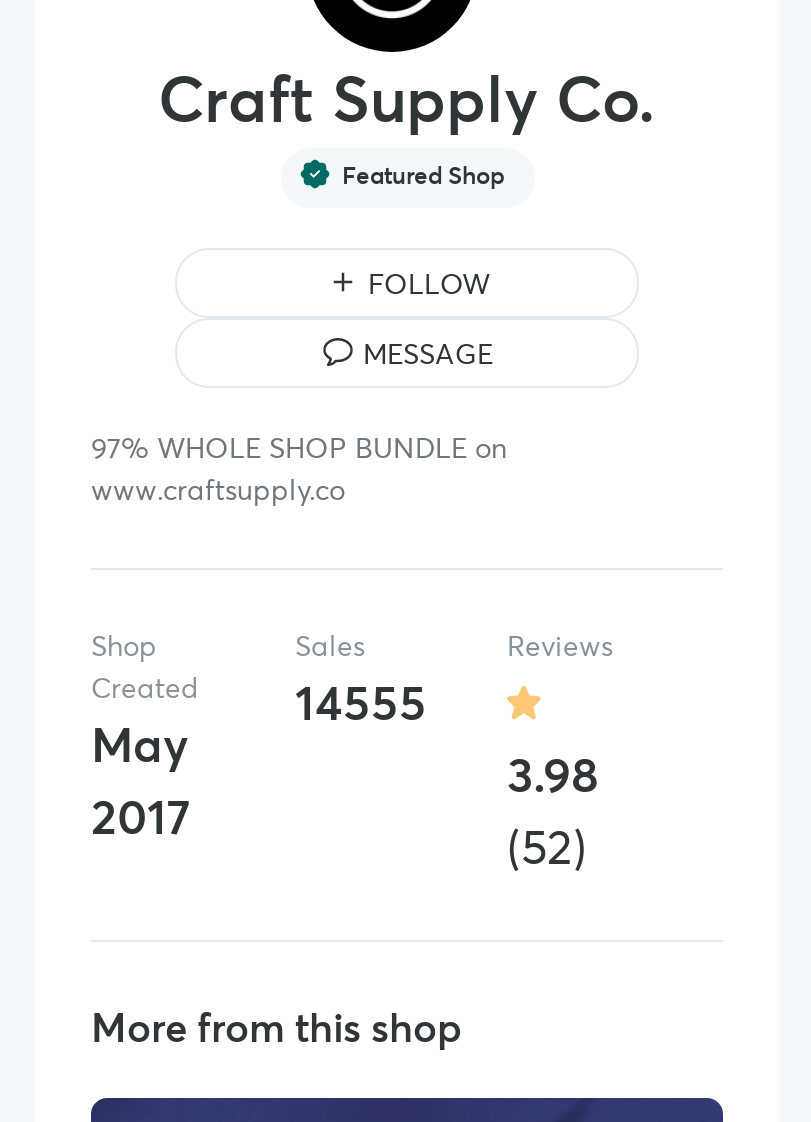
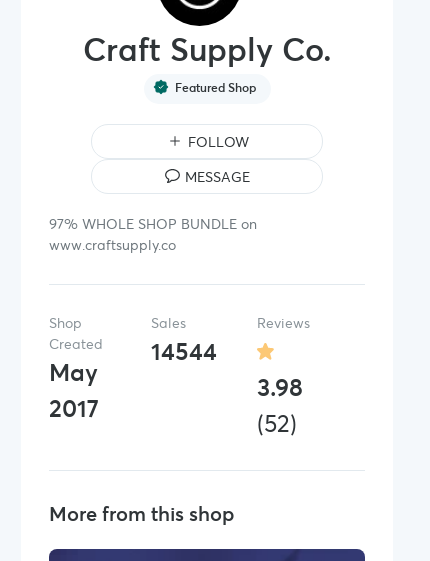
[295,673,427,735] 14555 -> [151,336,217,367] 14544

